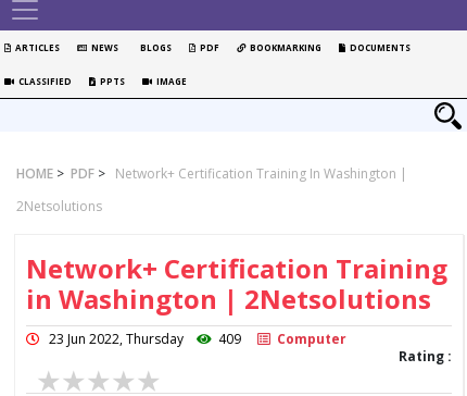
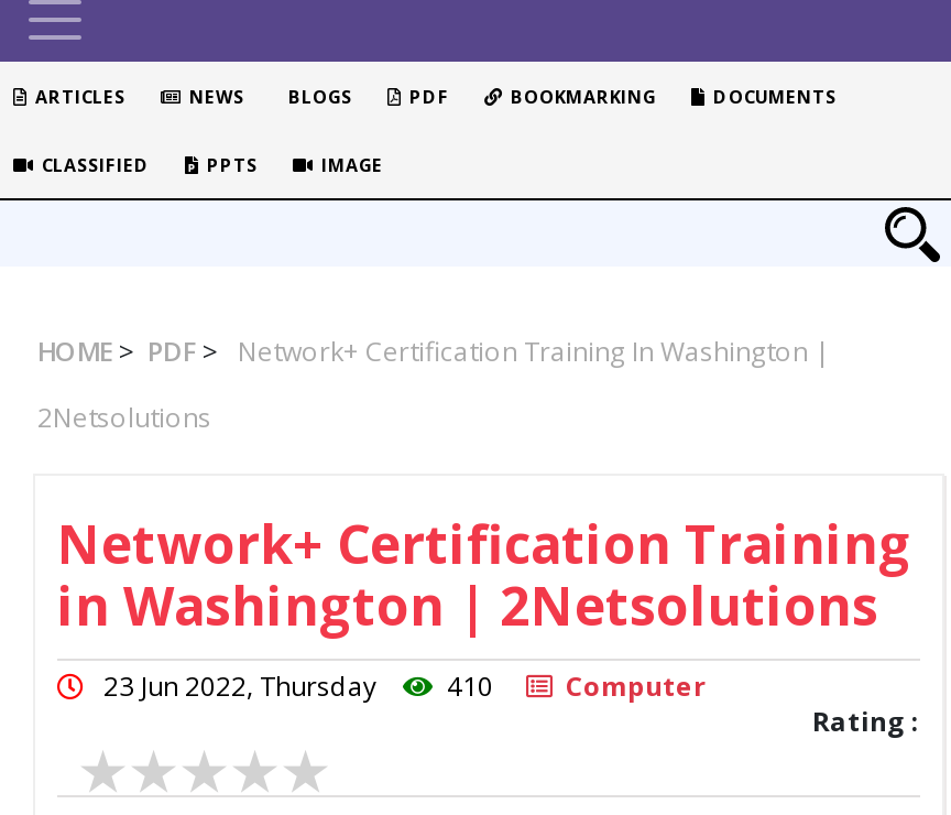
[39,329,346,348] 23 Jun 2022, Thursday 409 Computer -> [84,667,707,704] 23 Jun 2022, Thursday 410 Computer

